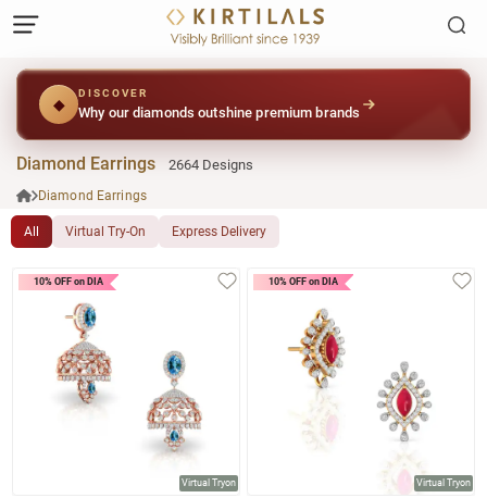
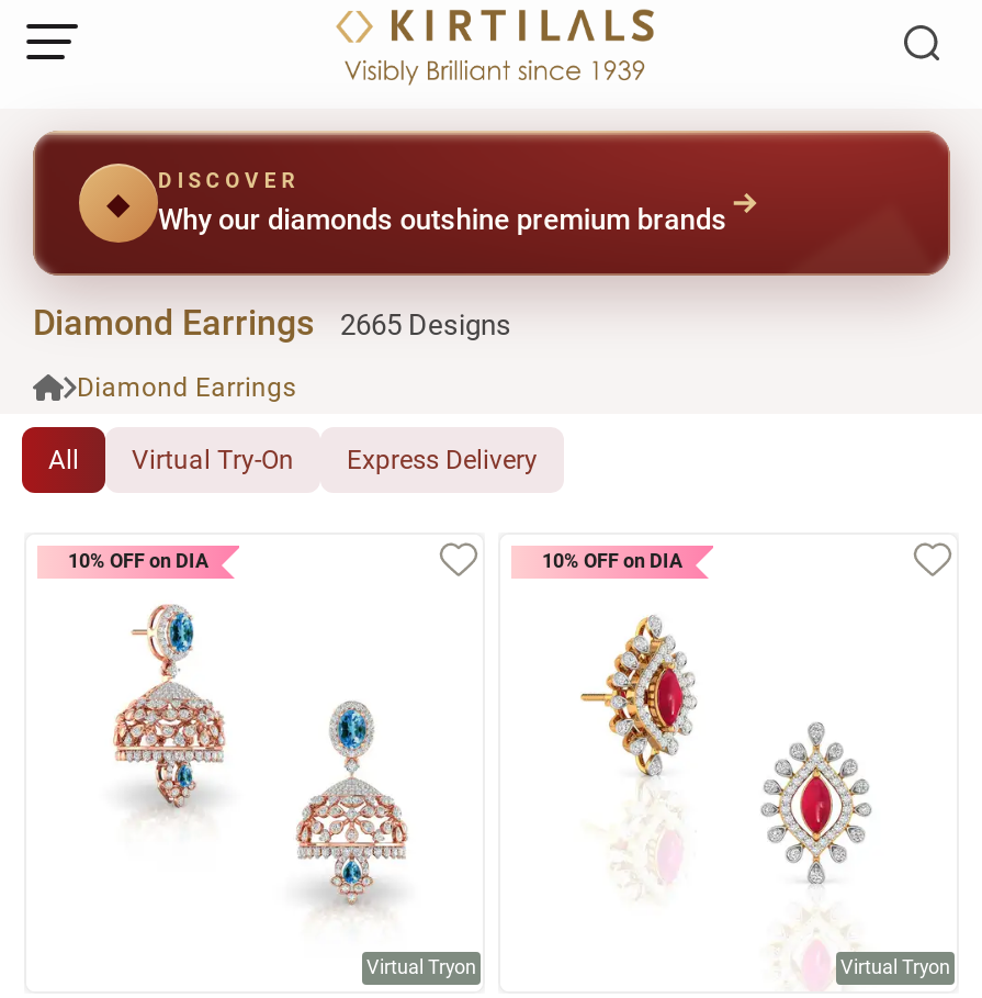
[16,153,253,174] Diamond Earrings 2664 Designs -> [33,302,511,344] Diamond Earrings 2665 Designs

